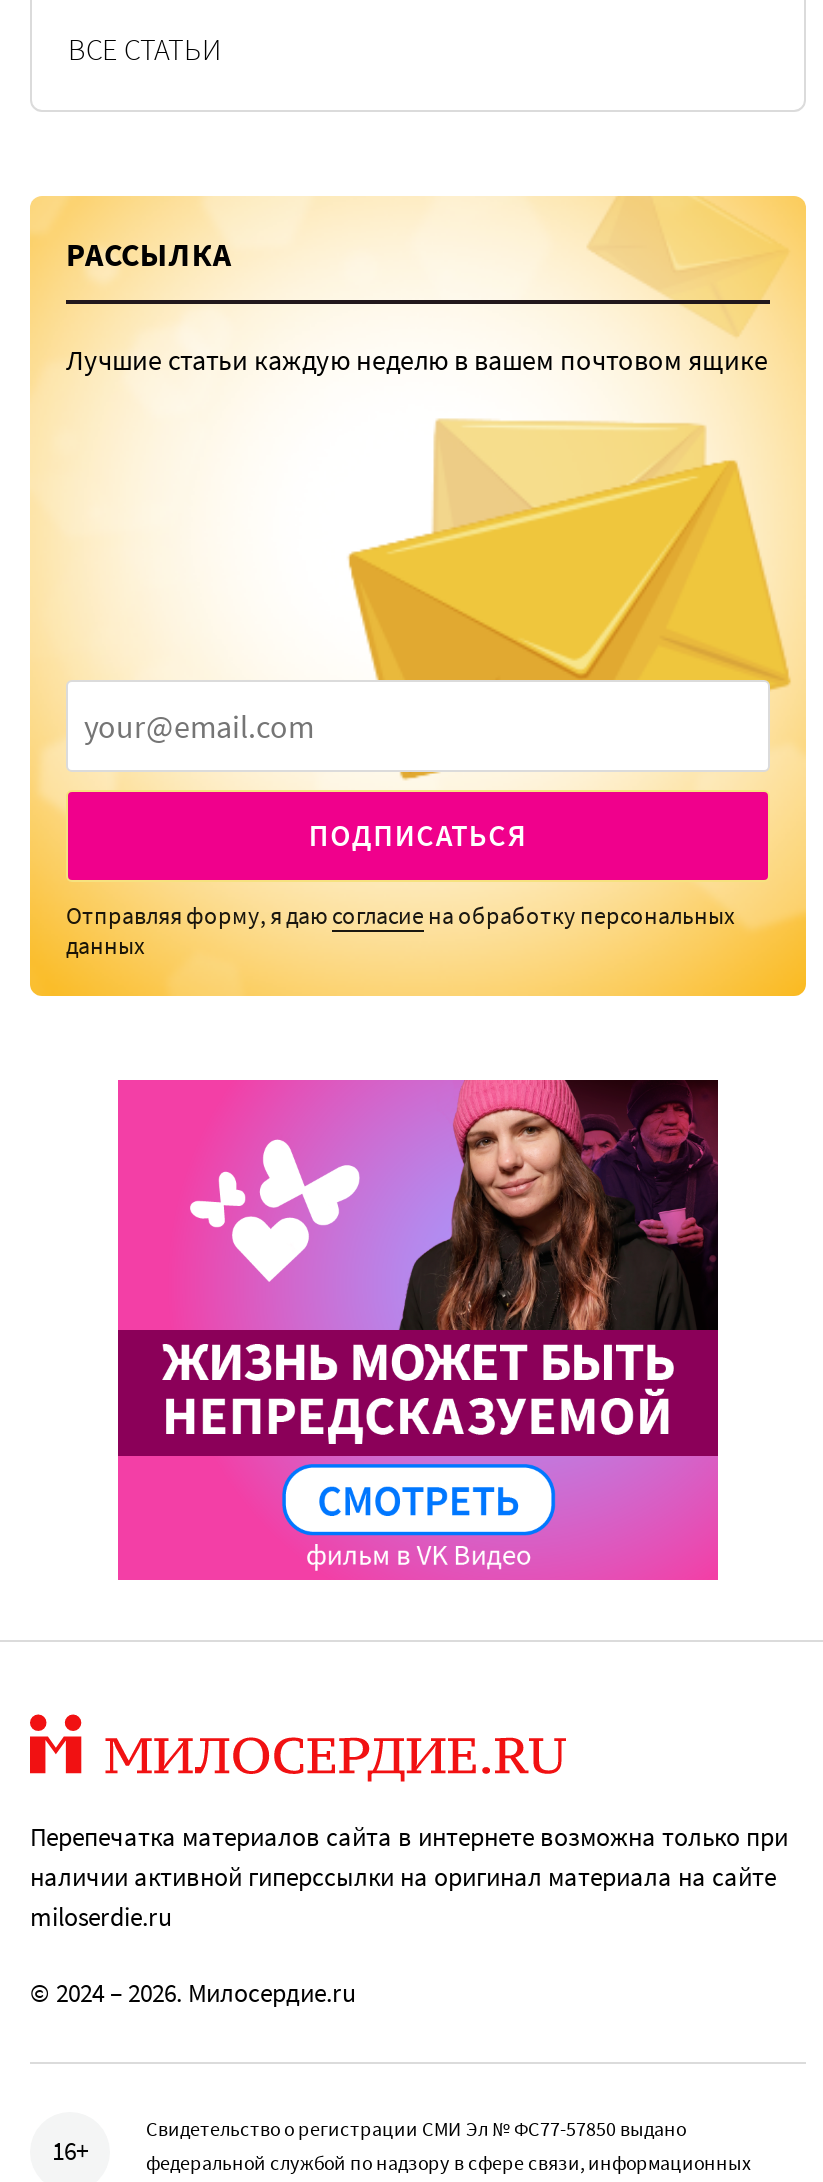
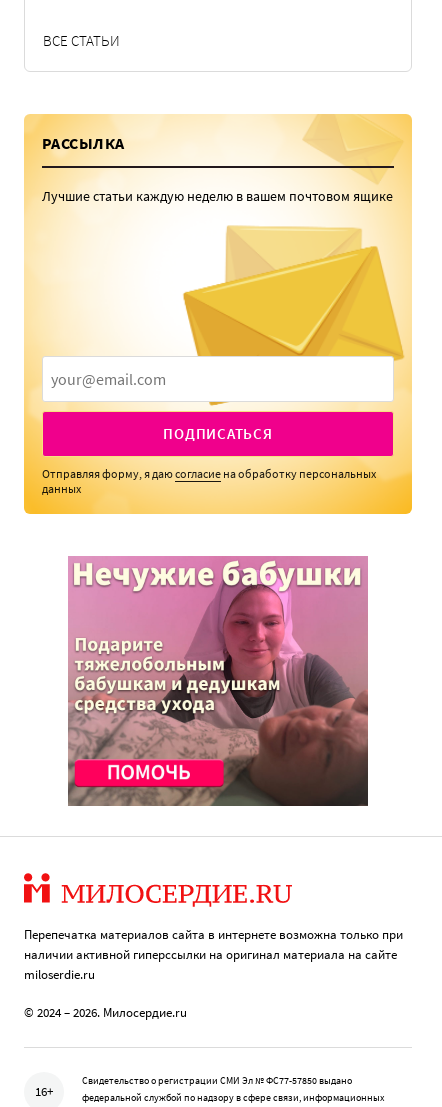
[116,1078,720,1582] [image] -> [67,556,369,807] [image]

